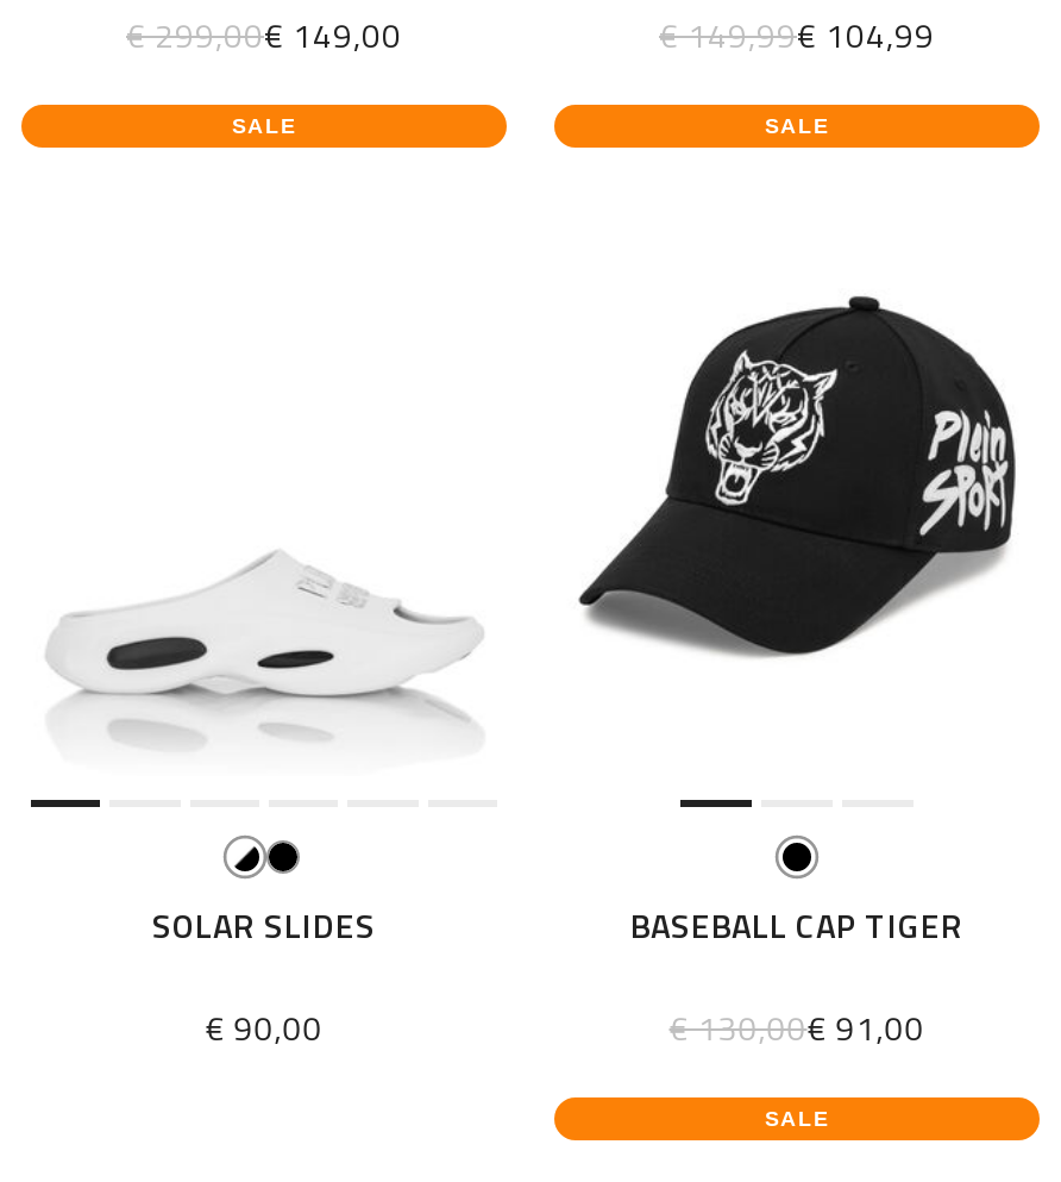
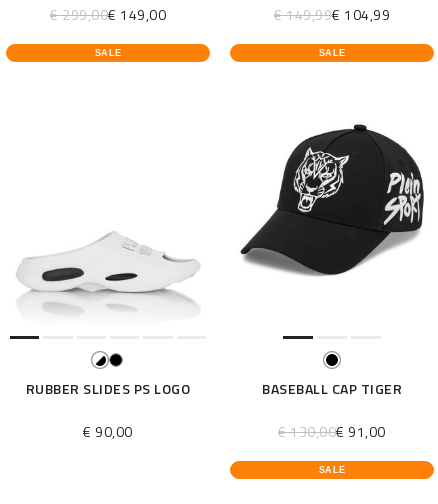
[152,901,376,951] SOLAR SLIDES -> [26,378,190,399] RUBBER SLIDES PS LOGO

